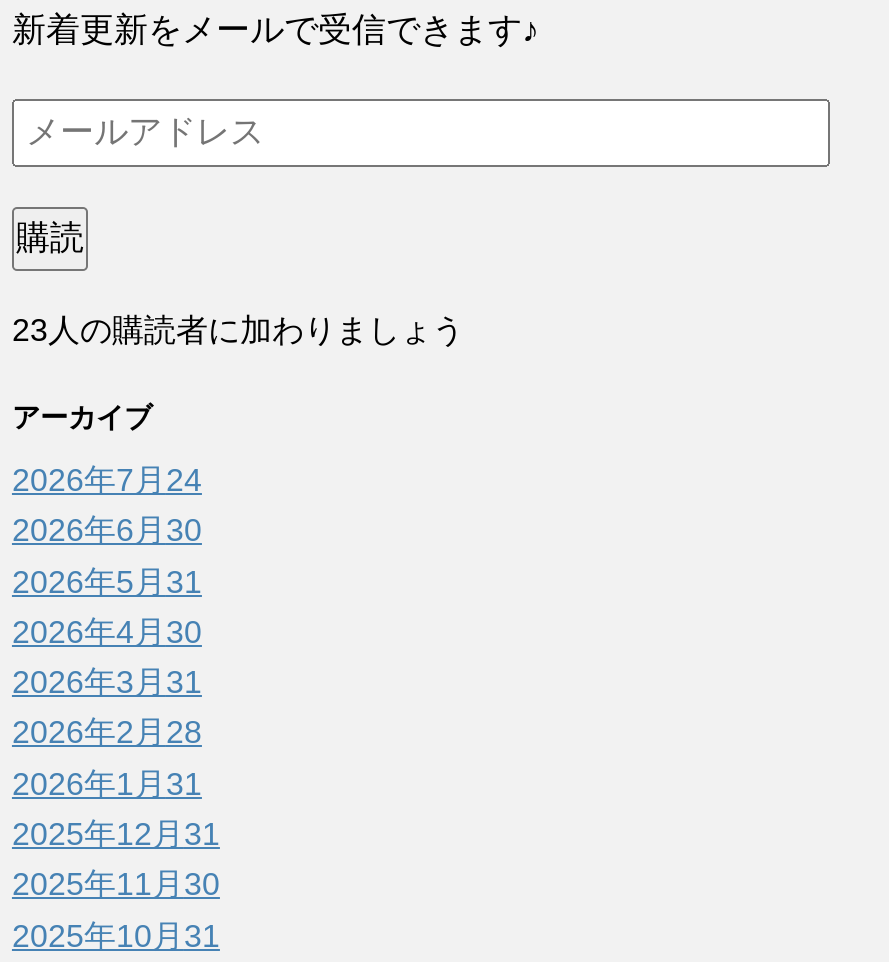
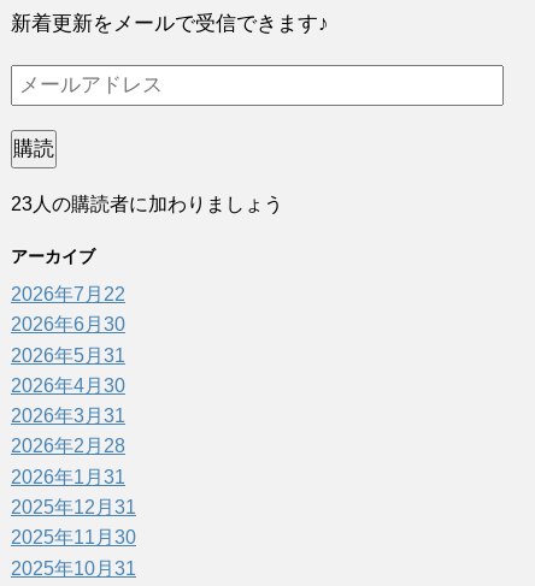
[12,463,202,497] 2026年7月24 -> [11,284,125,304] 2026年7月22

